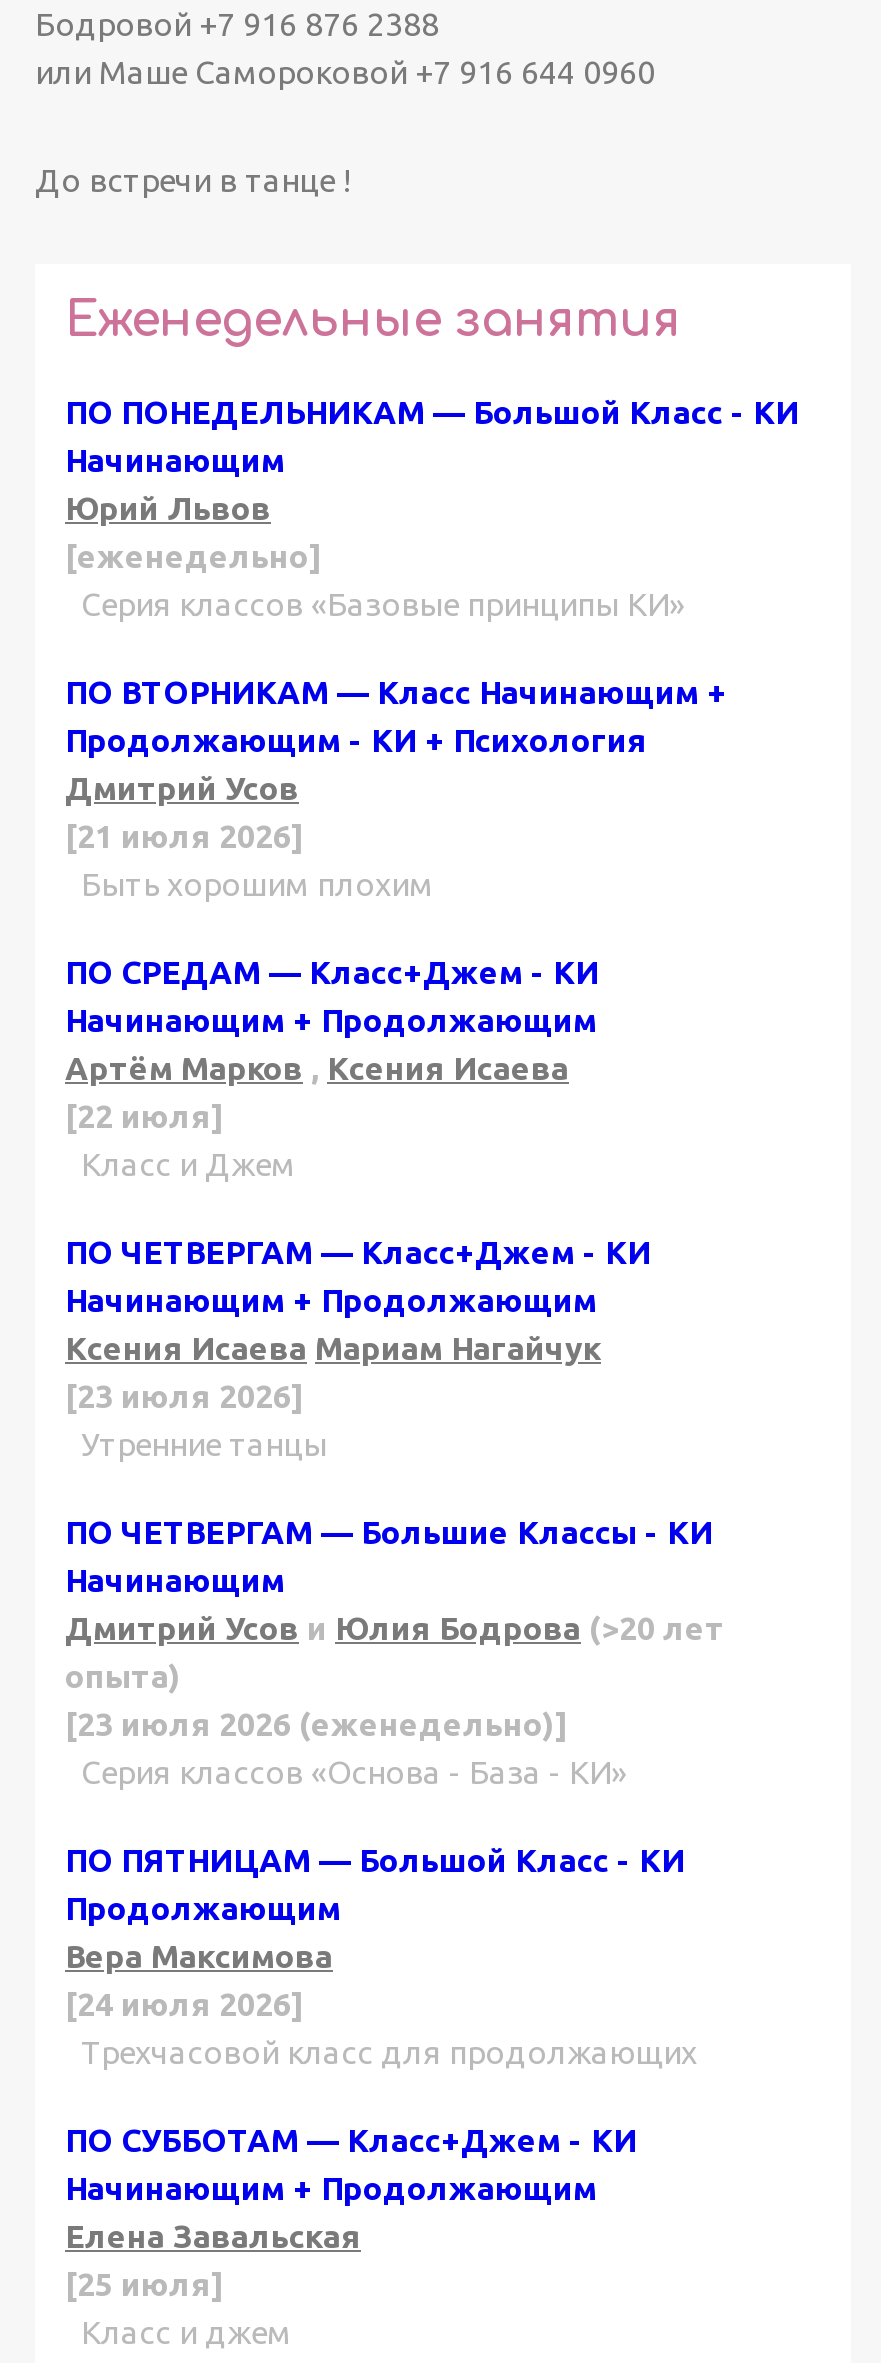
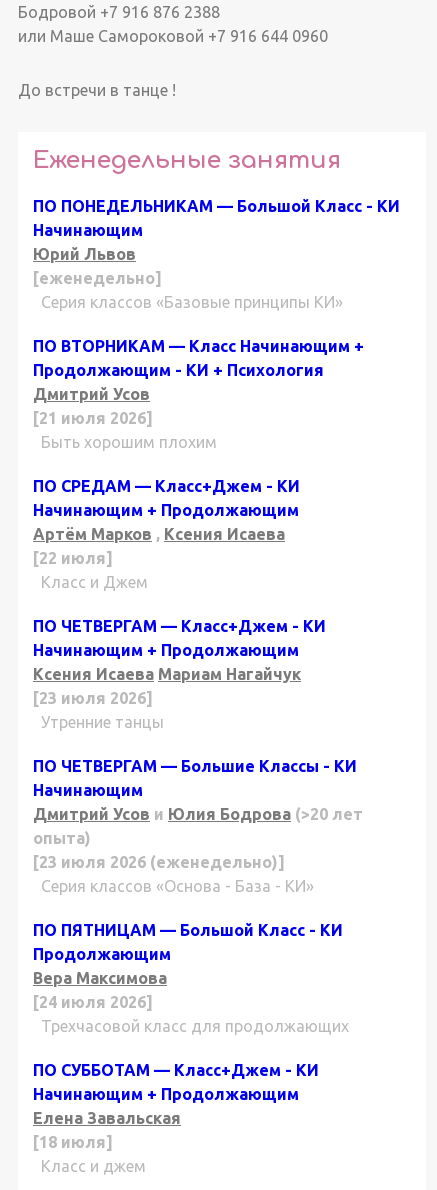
[65,2266,225,2302] [25 июля] -> [33,1133,113,1151] [18 июля]

